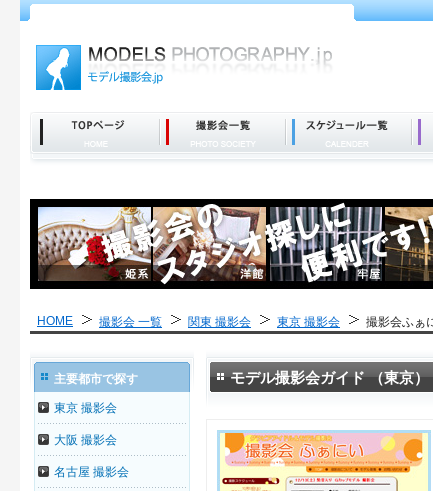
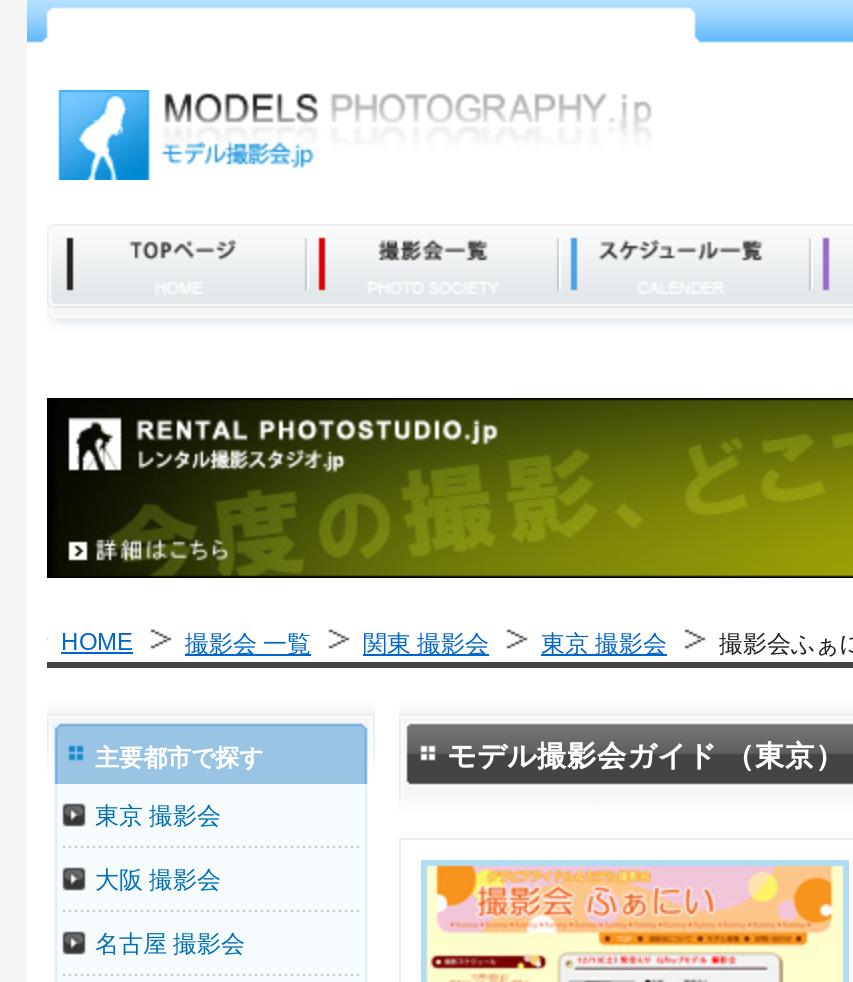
[37,200,430,289] [image] -> [63,400,847,578] [image]

